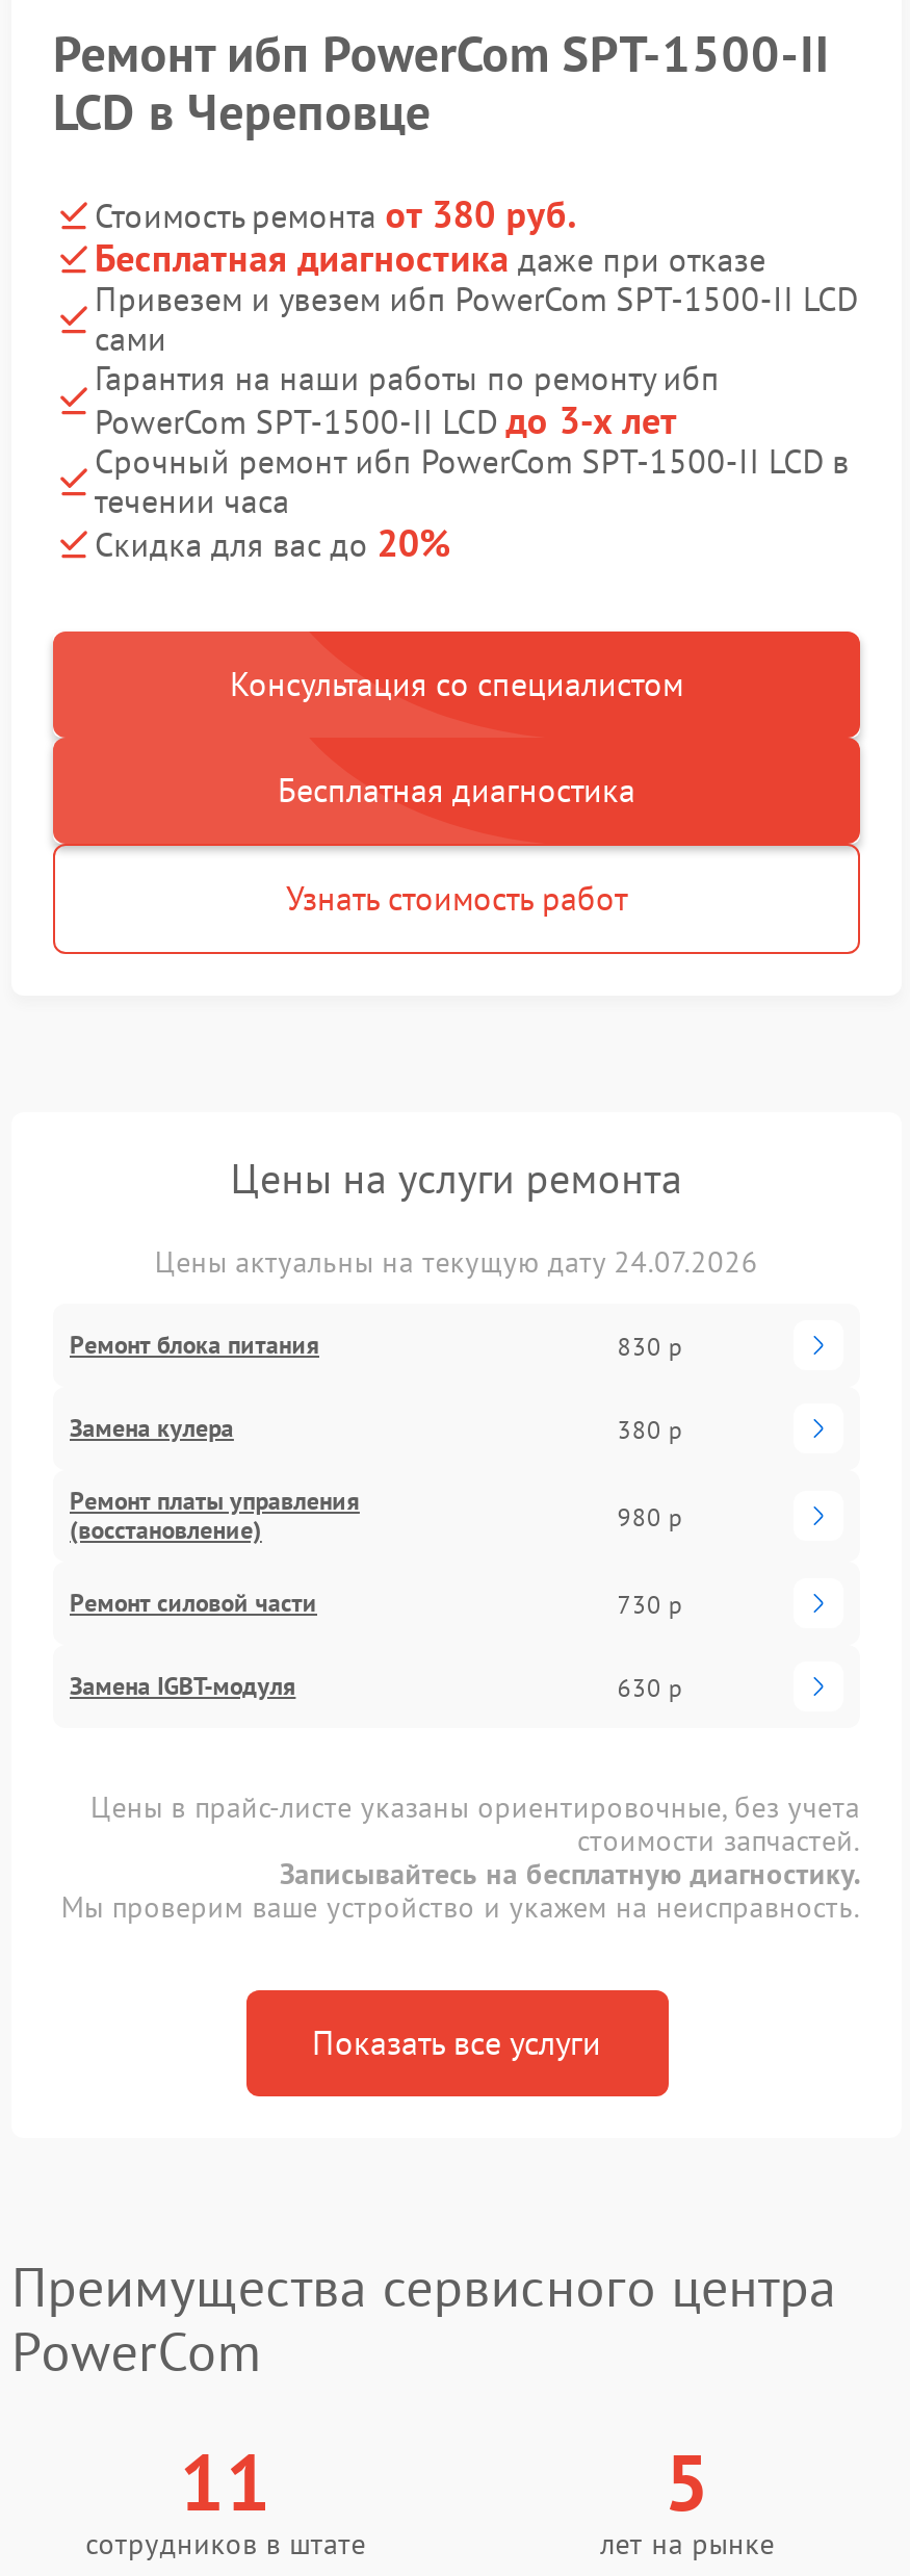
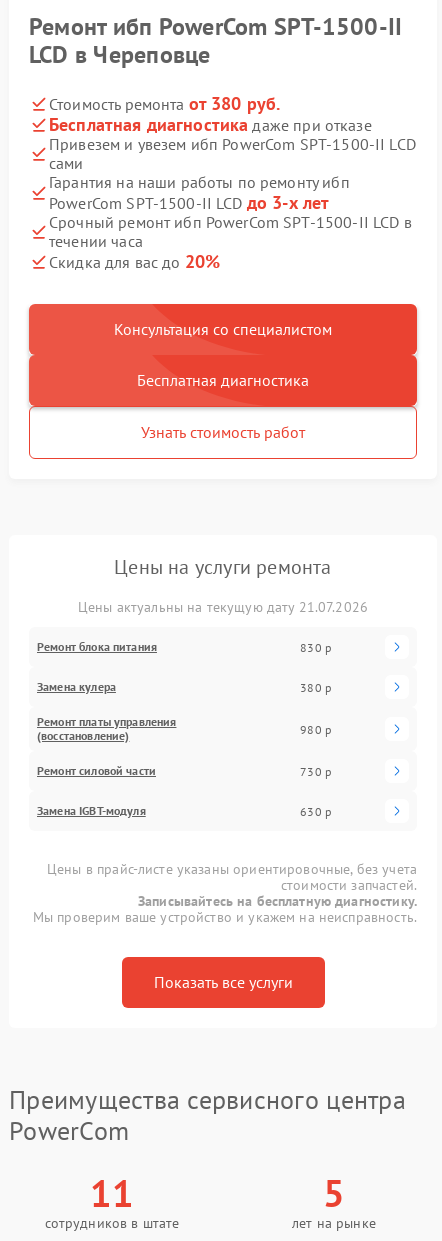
[155,1243,758,1281] Цены актуальны на текущую дату 24.07.2026 -> [78,598,368,616] Цены актуальны на текущую дату 21.07.2026

